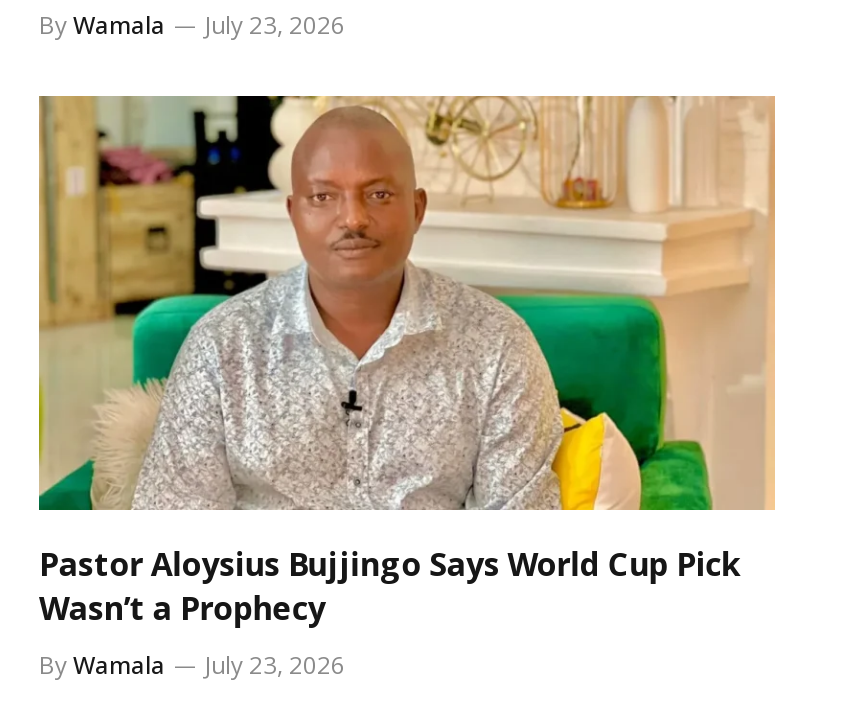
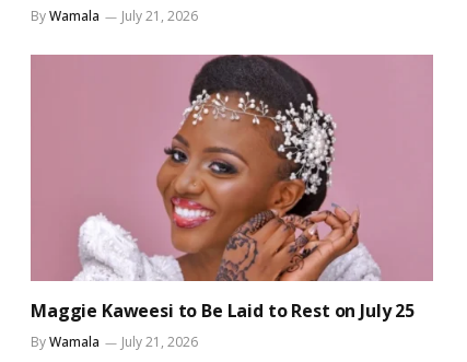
[39,9,345,43] By Wamala July 23, 2026 -> [31,6,198,25] By Wamala July 21, 2026
[37,95,775,631] [image] | Pastor Aloysius Bujjingo Says World Cup Pick | Wasn’t a Prophecy -> [30,54,433,323] [image] | Maggie Kaweesi to Be Laid to Rest on July 25
[39,649,345,683] By Wamala July 23, 2026 -> [31,332,198,351] By Wamala July 21, 2026

